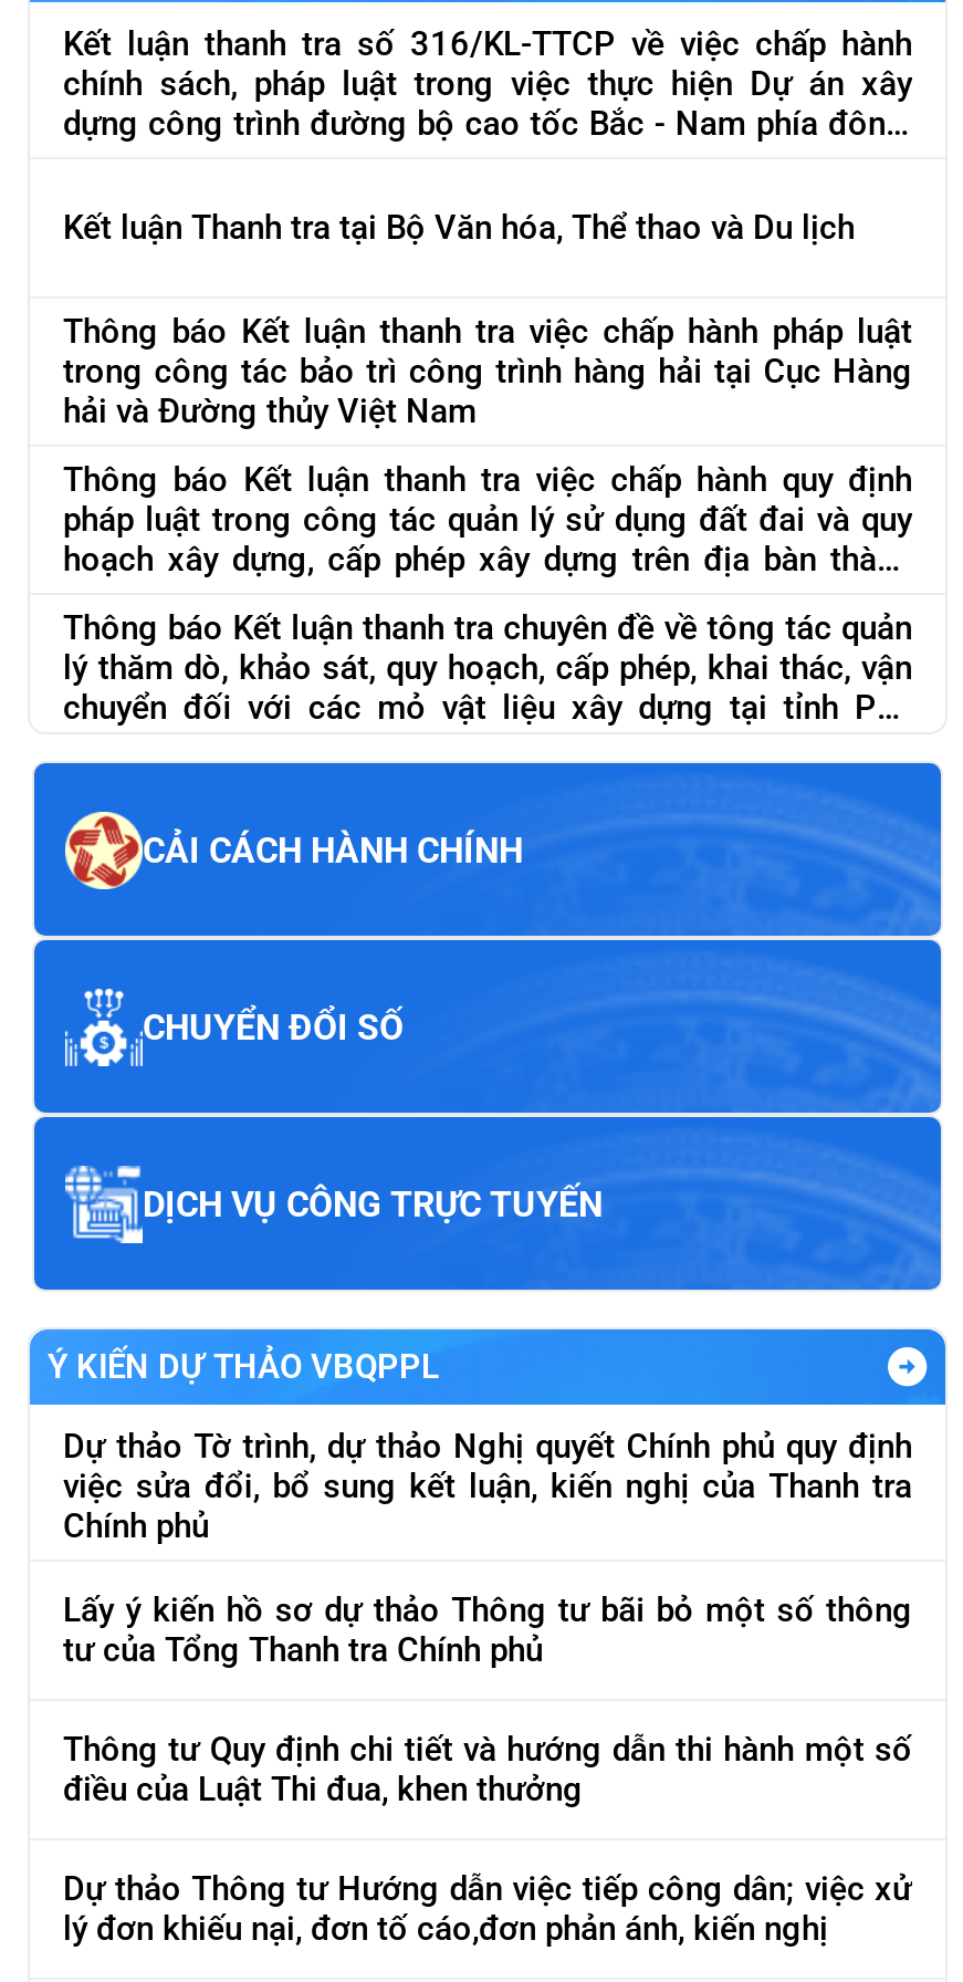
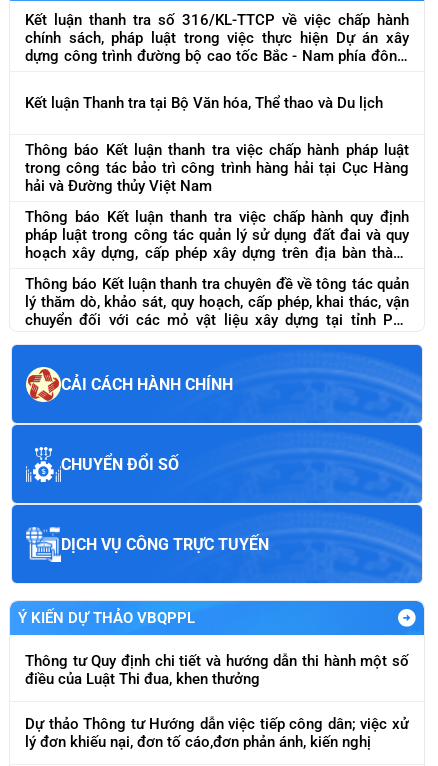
[63,1427,912,1671] Dự thảo Tờ trình, dự thảo Nghị quyết Chính phủ quy định | việc sửa đổi, bổ sung kết luận, kiến nghị của Thanh tra | Chính phủ | Lấy ý kiến hồ sơ dự thảo Thông tư bãi bỏ một số thông | tư của Tổng Thanh tra Chính phủ -> none

